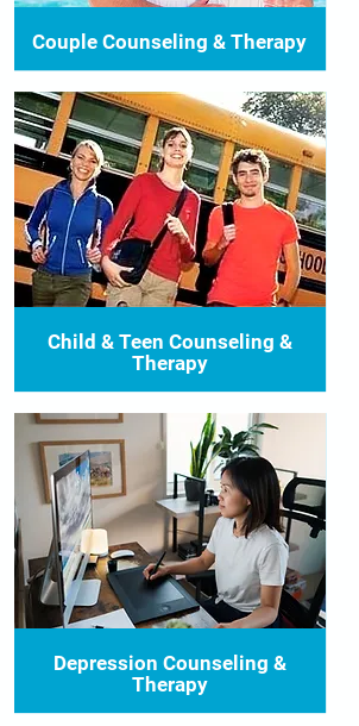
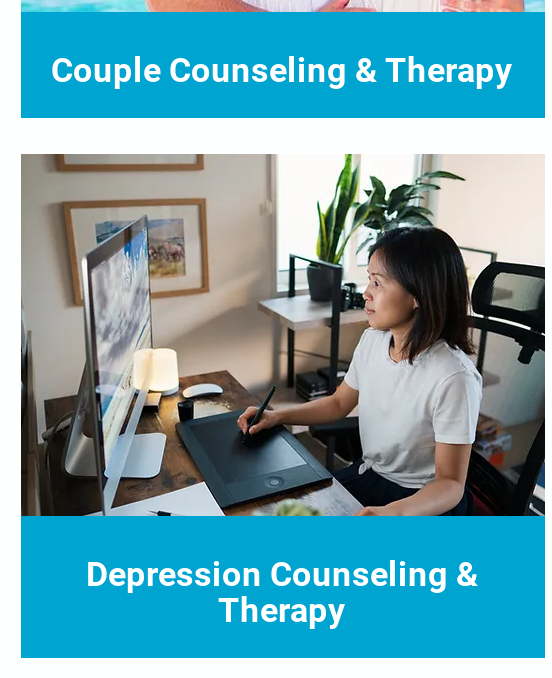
[13,92,327,375] [image] | Child & Teen Counseling & | Therapy -> none

